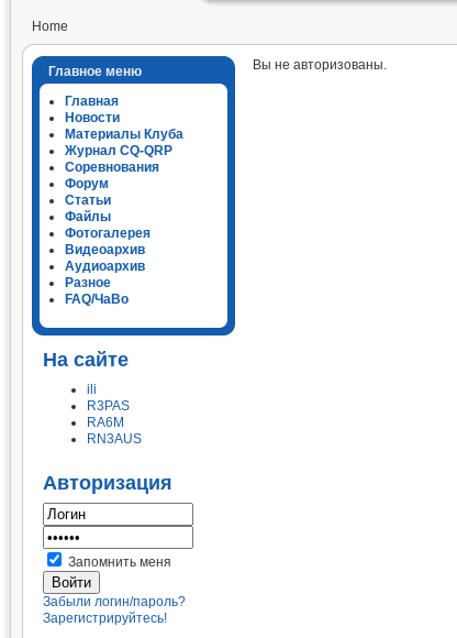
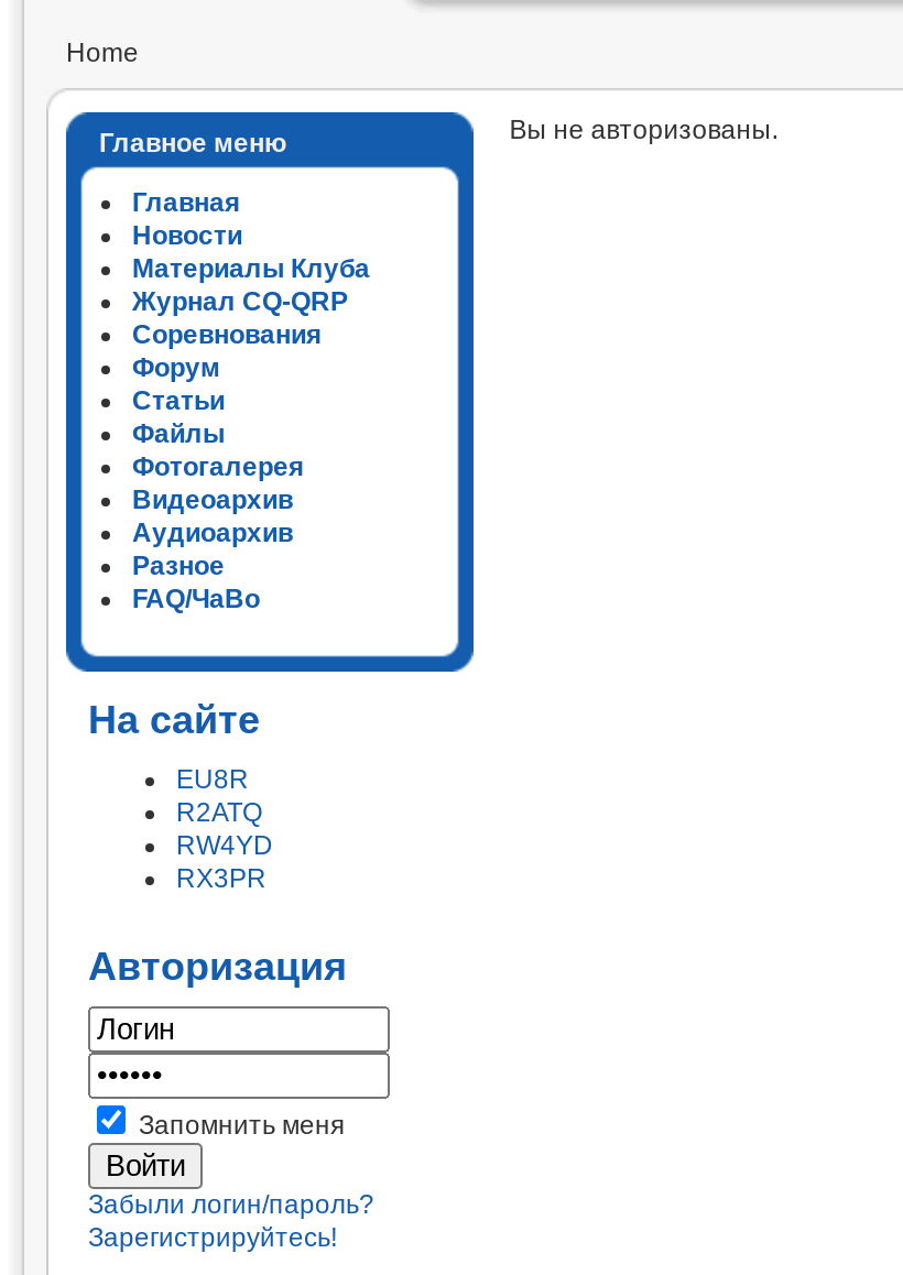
[87,382,142,447] ili | R3PAS | RA6M | RN3AUS -> [176,764,273,894] EU8R | R2ATQ | RW4YD | RX3PR

